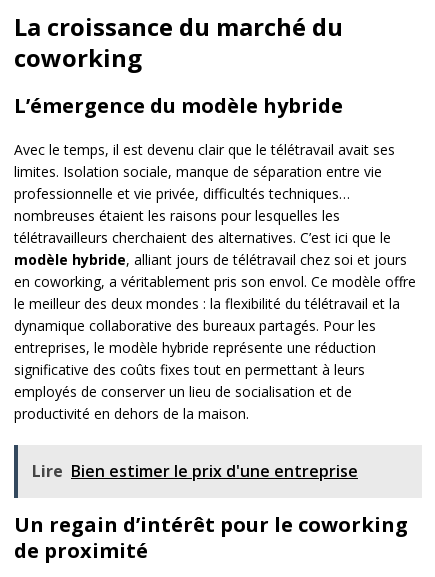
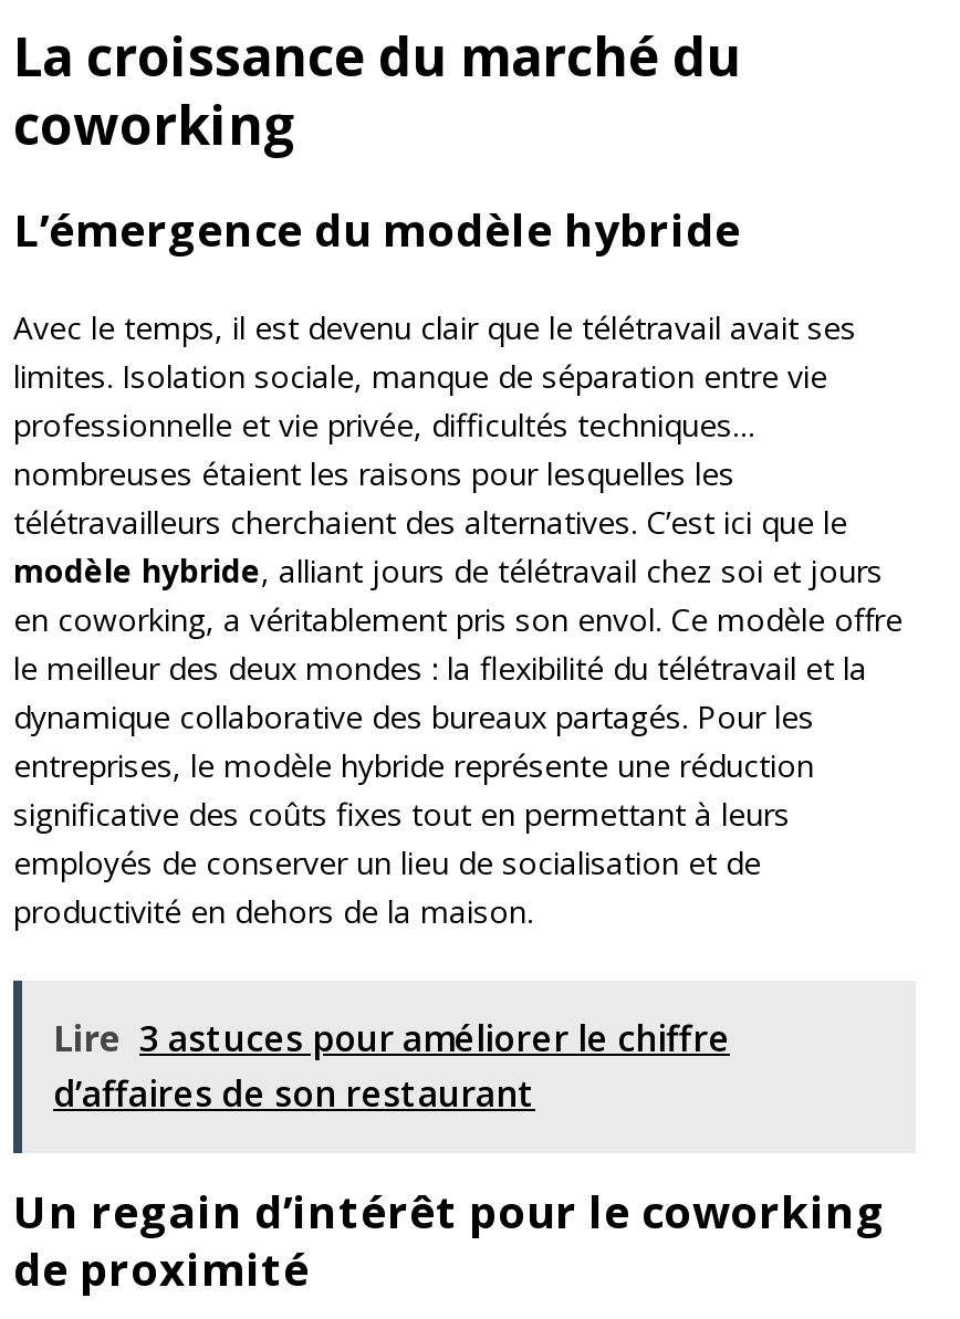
[32,460,358,482] Lire Bien estimer le prix d'une entreprise -> [53,1015,730,1118] Lire 3 astuces pour améliorer le chiffre | d’affaires de son restaurant

